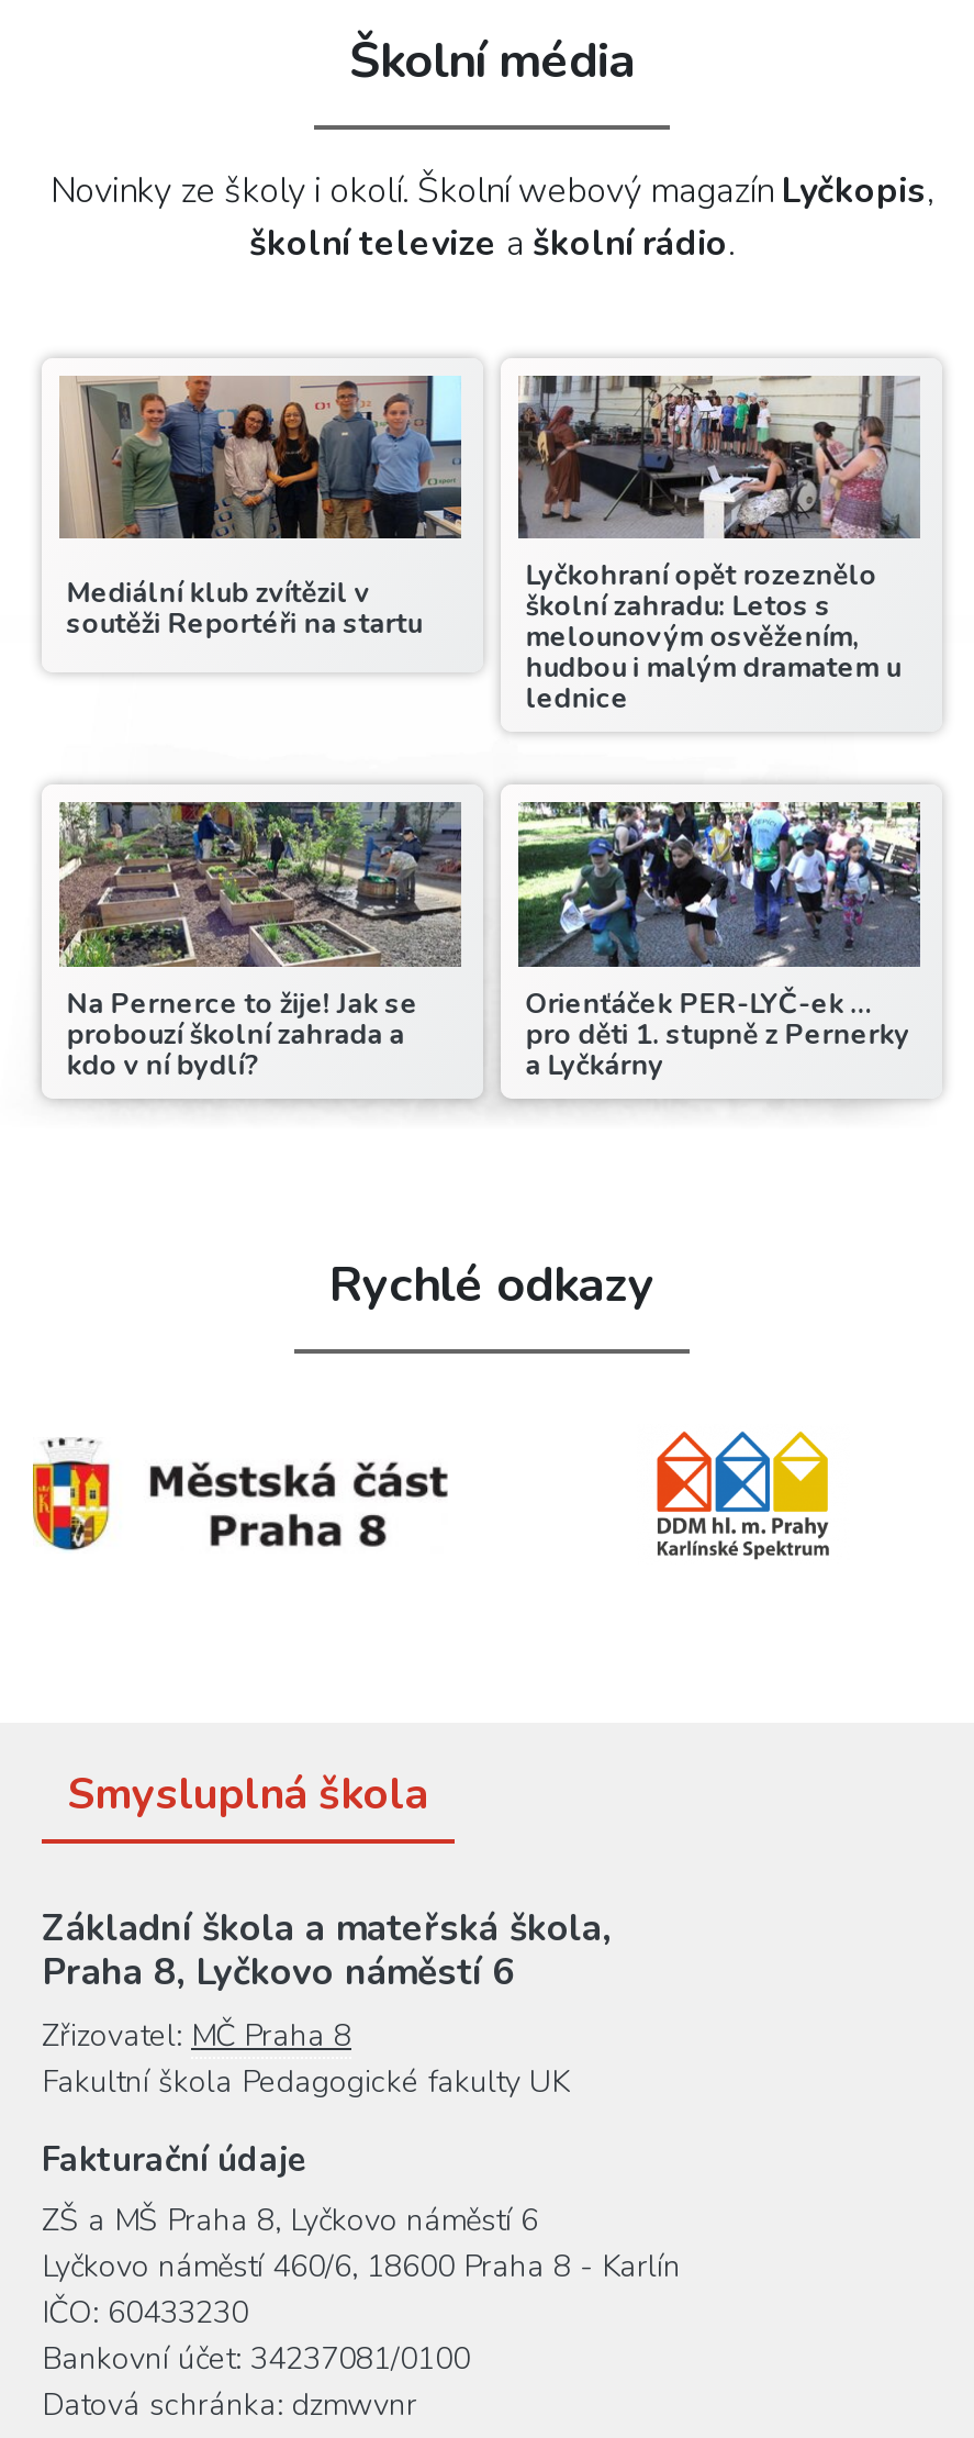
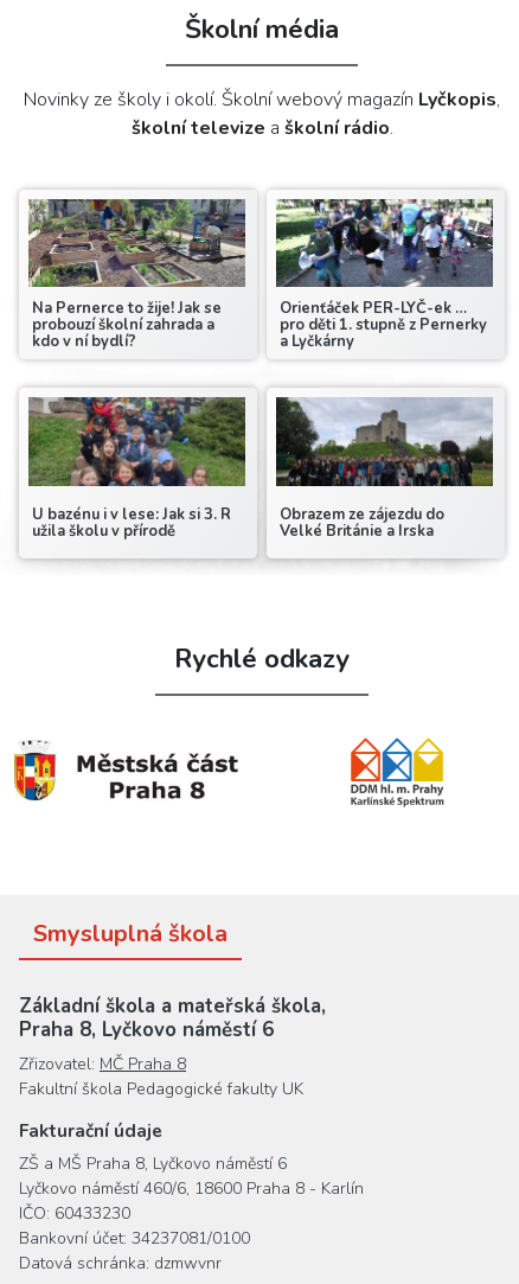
[59,374,461,643] [image] | Mediální klub zvítězil v | soutěži Reportéři na startu -> none
[516,376,918,719] [image] | Lyčkohraní opět rozeznělo | školní zahradu: Letos s | melounovým osvěžením, | hudbou i malým dramatem u | lednice -> none
moved [53,795,910,1085] -> [25,196,487,352]: [image] | Na Pernerce to žije! Jak se | probouzí školní zahrada a | kdo v ní bydlí? | Orienťáček PER-LYČ-ek … | pro děti 1. stupně z Pernerky | a Lyčkárny
none -> [27,396,246,542] [image] | U bazénu i v lese: Jak si 3. R | užila školu v přírodě
none -> [275,397,493,542] [image] | Obrazem ze zájezdu do | Velké Británie a Irska

